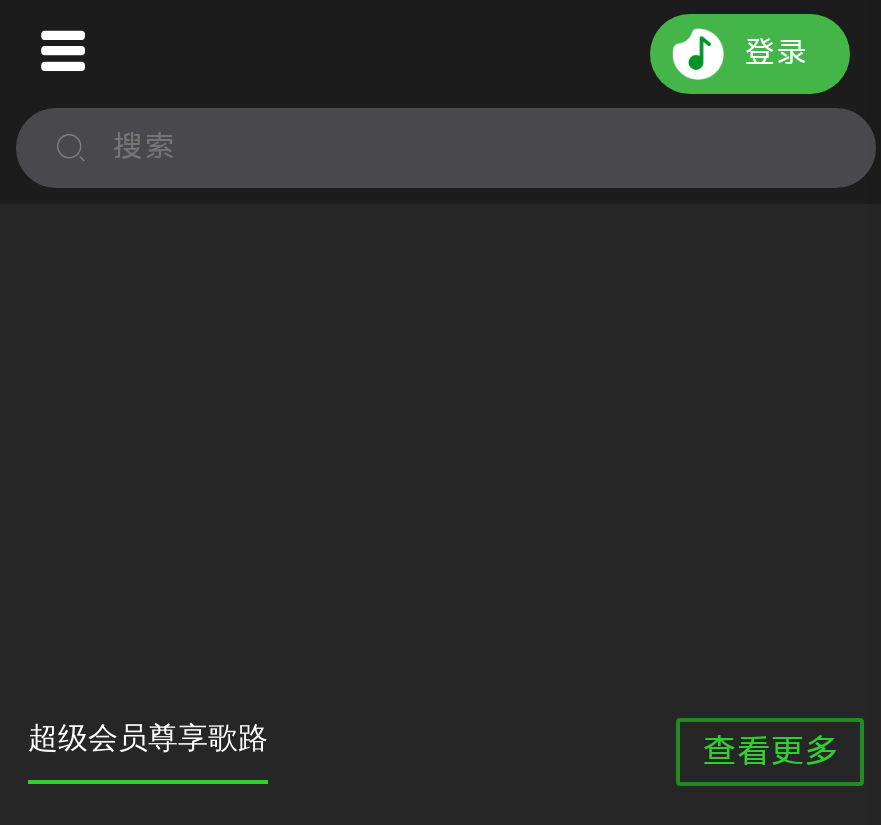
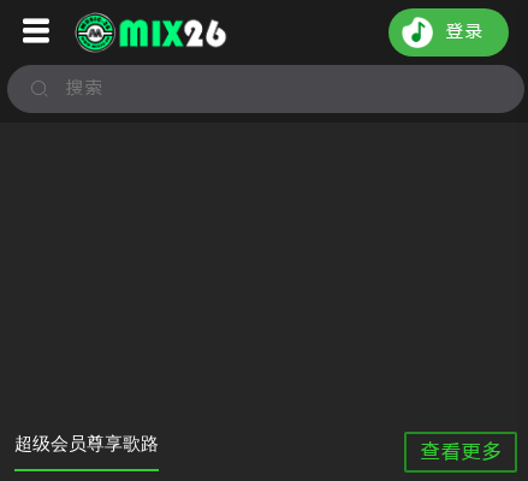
none -> [75,12,227,53] [image]

